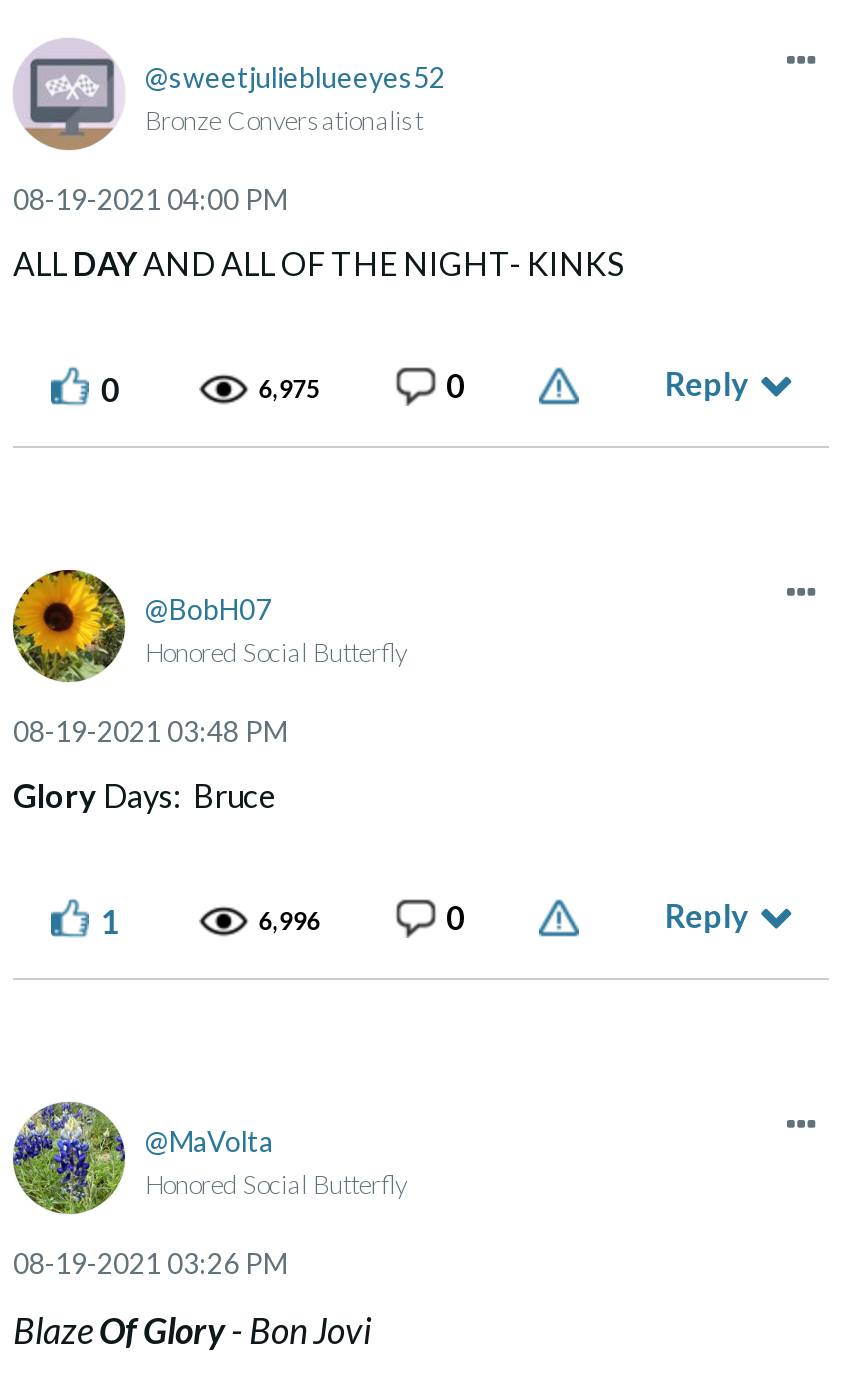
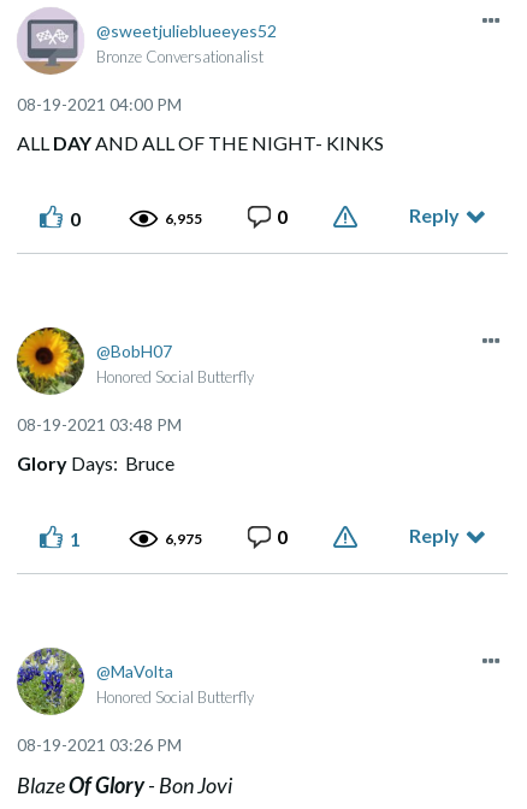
[258,373,320,403] 6,975 -> [164,209,202,227] 6,955
[258,905,320,935] 6,996 -> [164,529,202,547] 6,975

